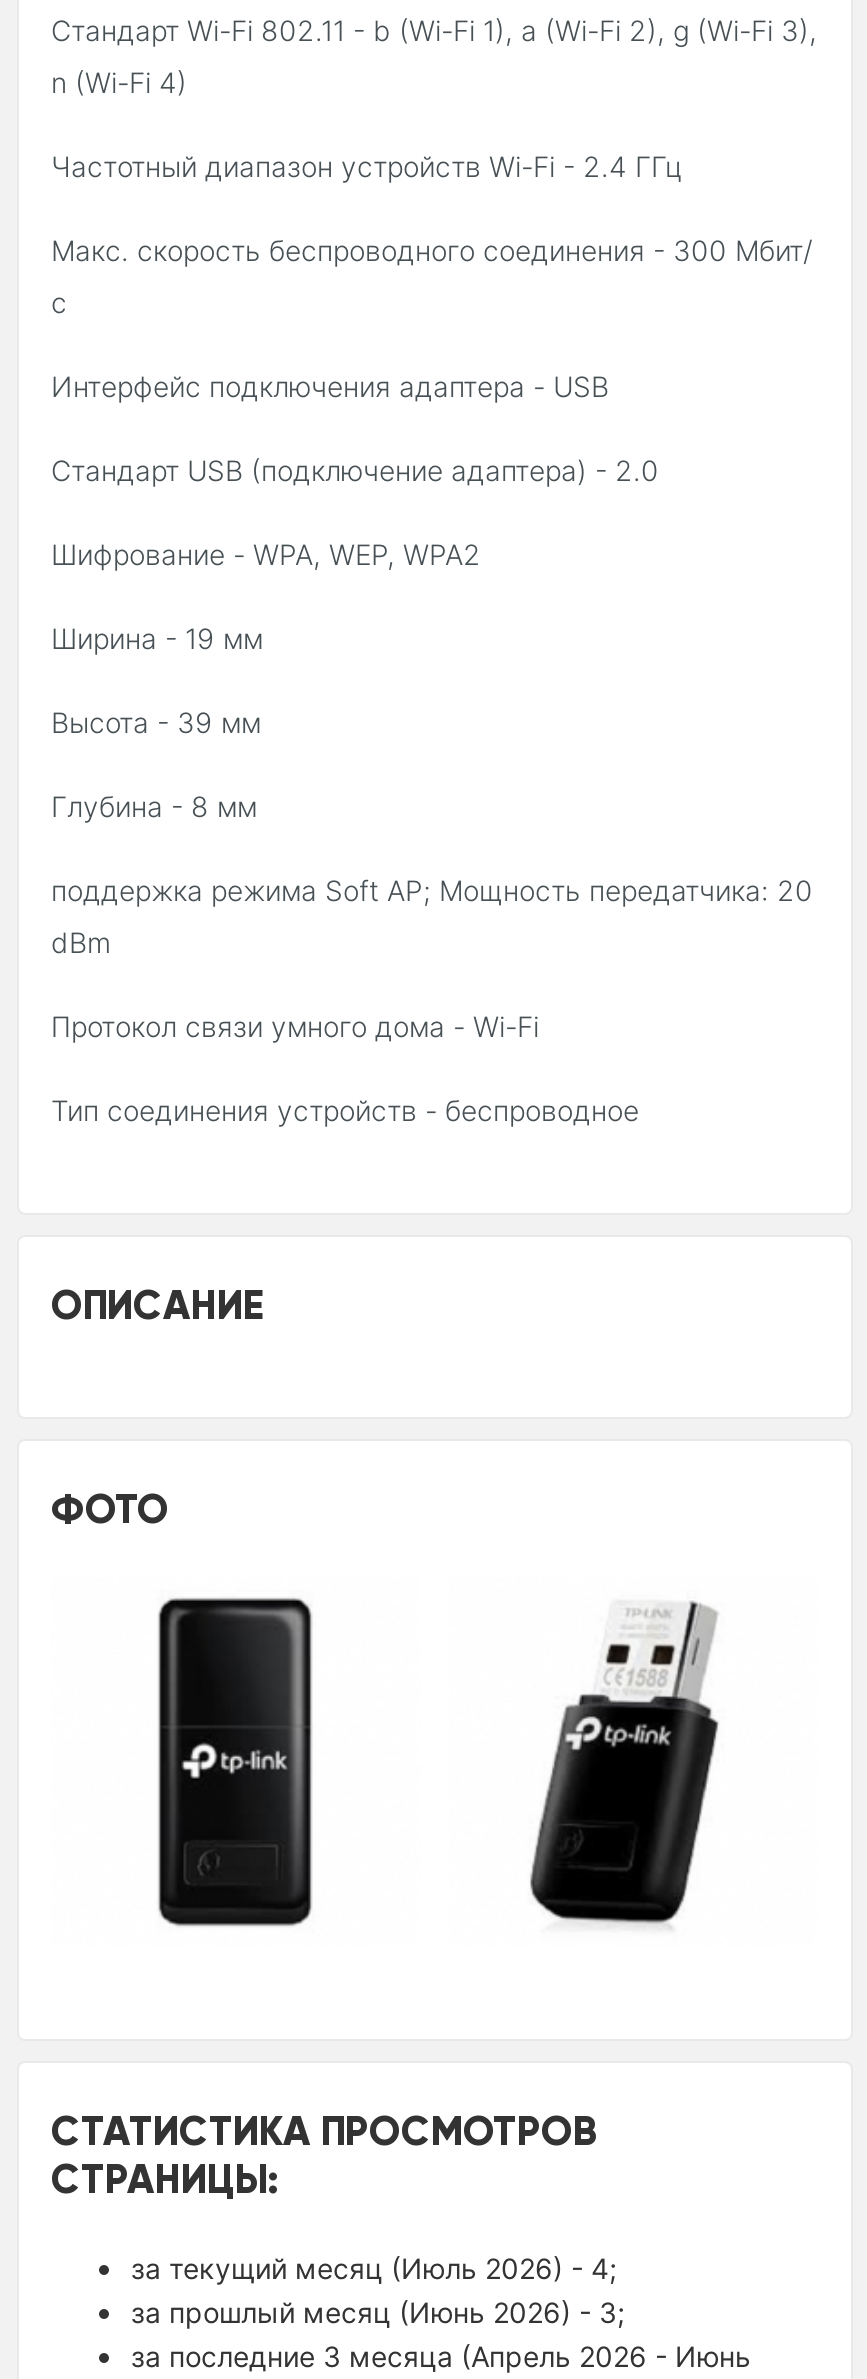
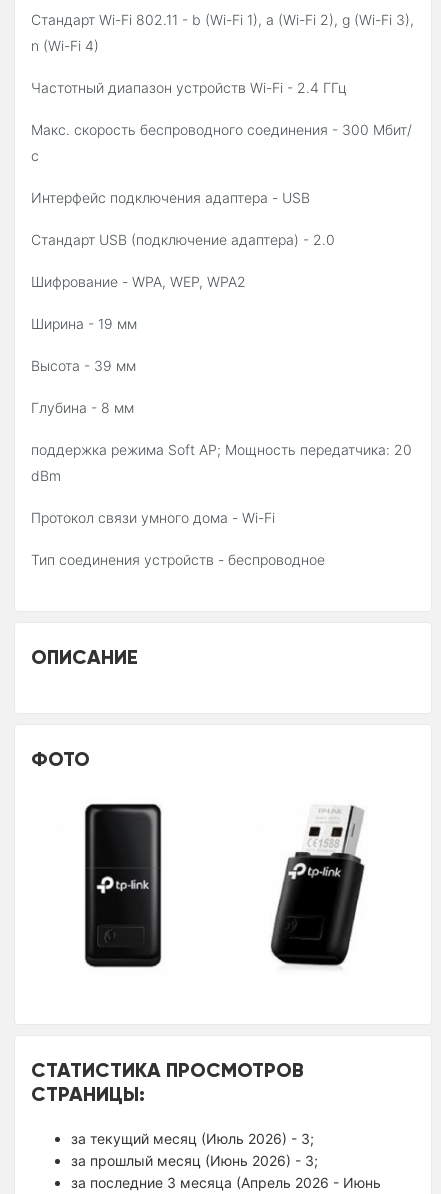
[131,2251,617,2285] за текущий месяц (Июль 2026) - 4; -> [71,1130,314,1147] за текущий месяц (Июль 2026) - 3;

